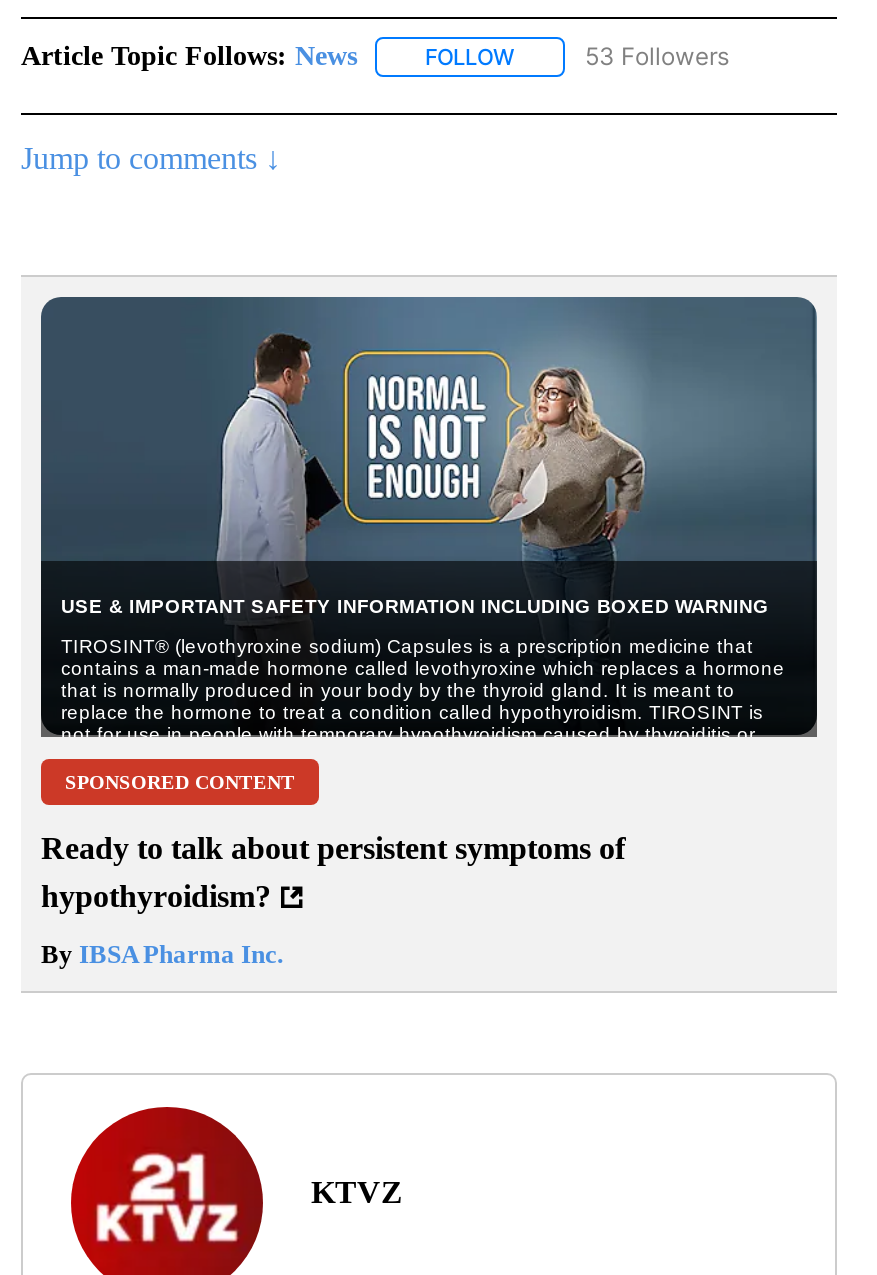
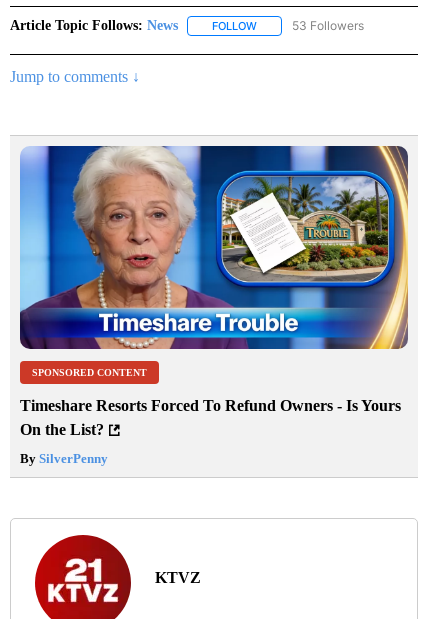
[39,295,819,739] [image] -> [19,145,409,350] [image]
[41,831,625,913] Ready to talk about persistent symptoms of | hypothyroidism? -> [20,397,401,438] Timeshare Resorts Forced To Refund Owners - Is Yours | On the List?
[41,939,283,969] By IBSA Pharma Inc. -> [20,451,108,466] By SilverPenny

